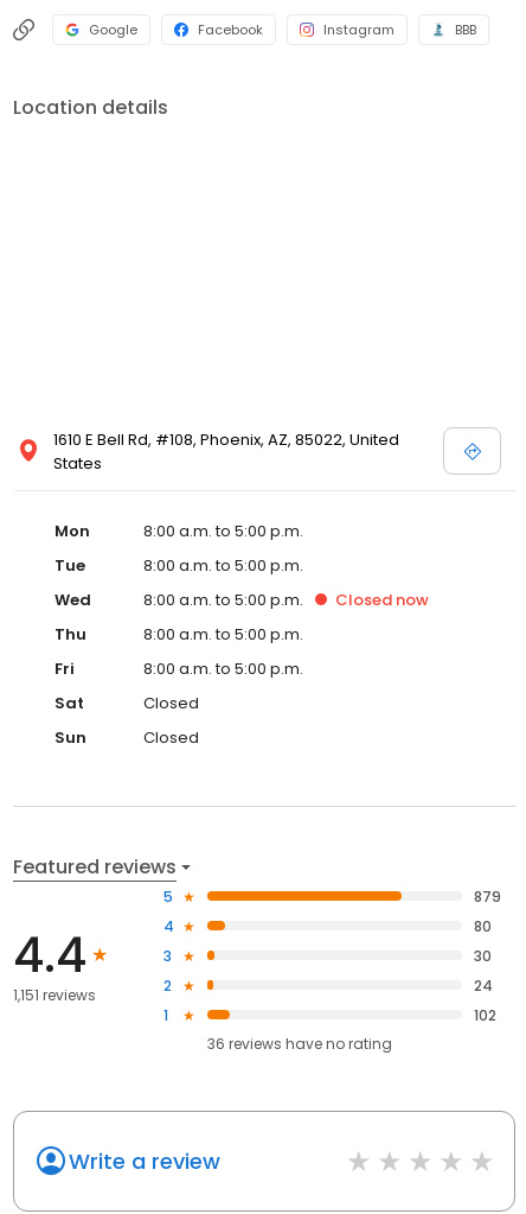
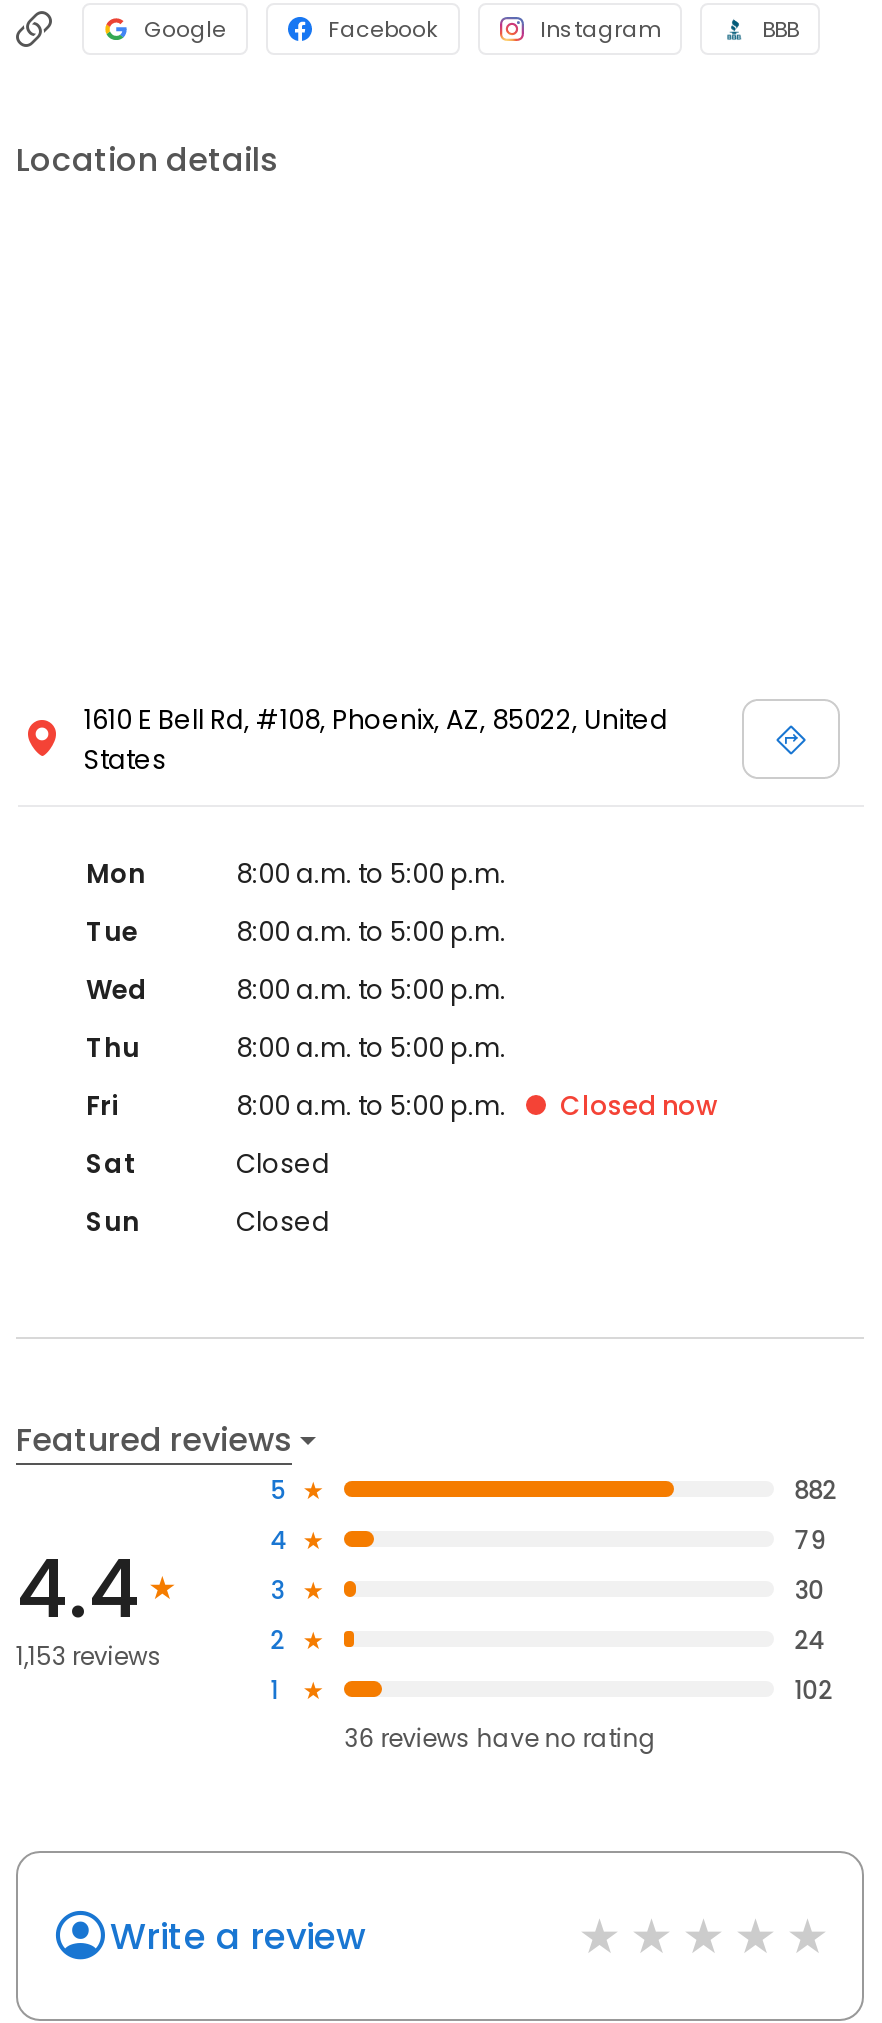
moved [335,588,429,611] -> [560,1087,718,1125]: Closed now
[474,887,501,907] 879 -> [794,1474,836,1508] 882
[474,917,492,937] 80 -> [794,1524,826,1558] 79
[13,985,96,1006] 1,151 reviews -> [16,1640,162,1674] 1,153 reviews

